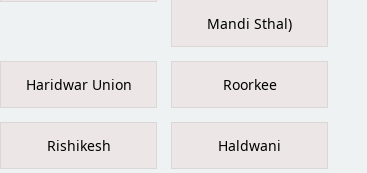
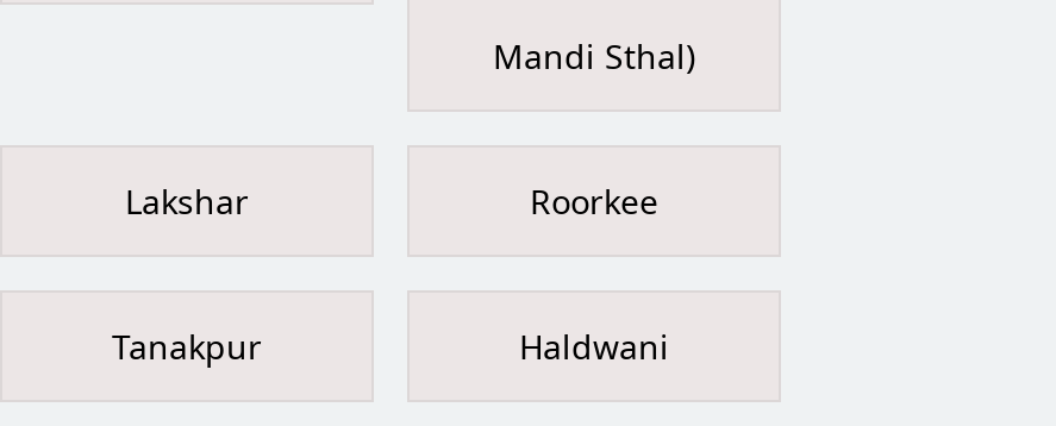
[25,75,131,94] Haridwar Union -> [125,179,249,225] Lakshar
[46,136,110,155] Rishikesh -> [112,325,262,370] Tanakpur

